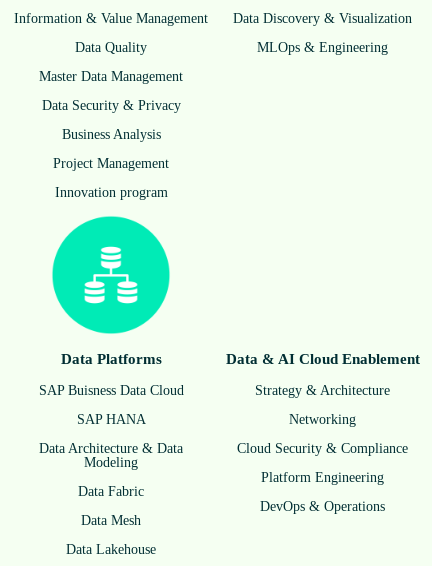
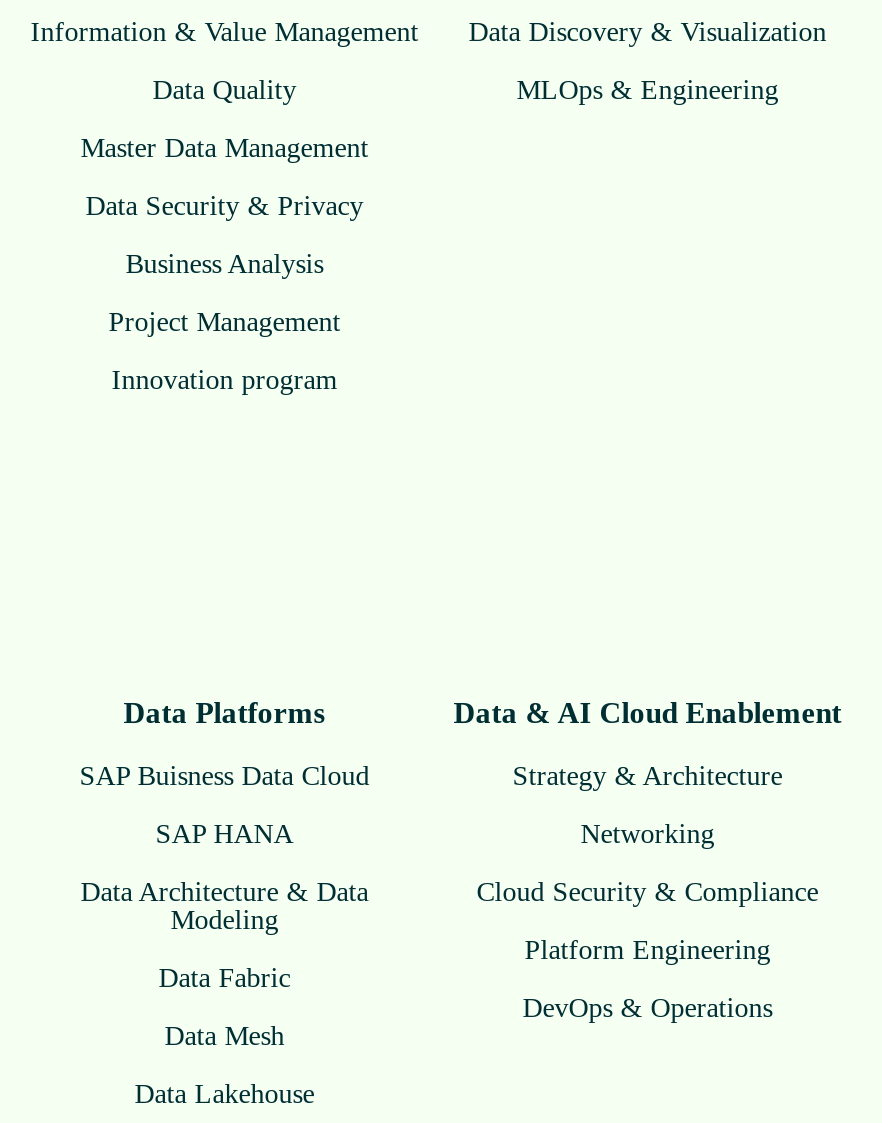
[51,215,171,335] [image] -> none

